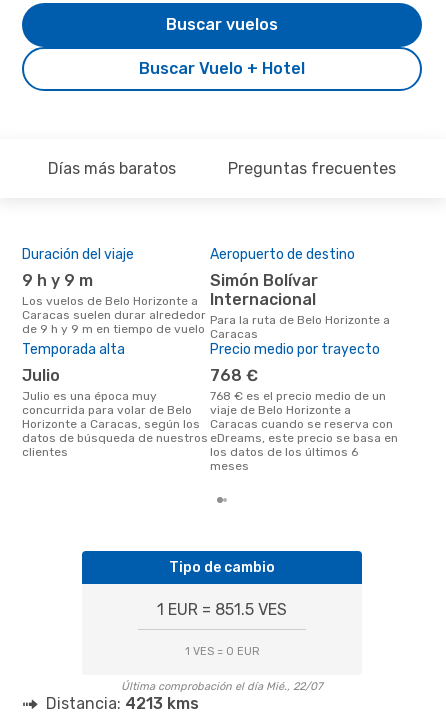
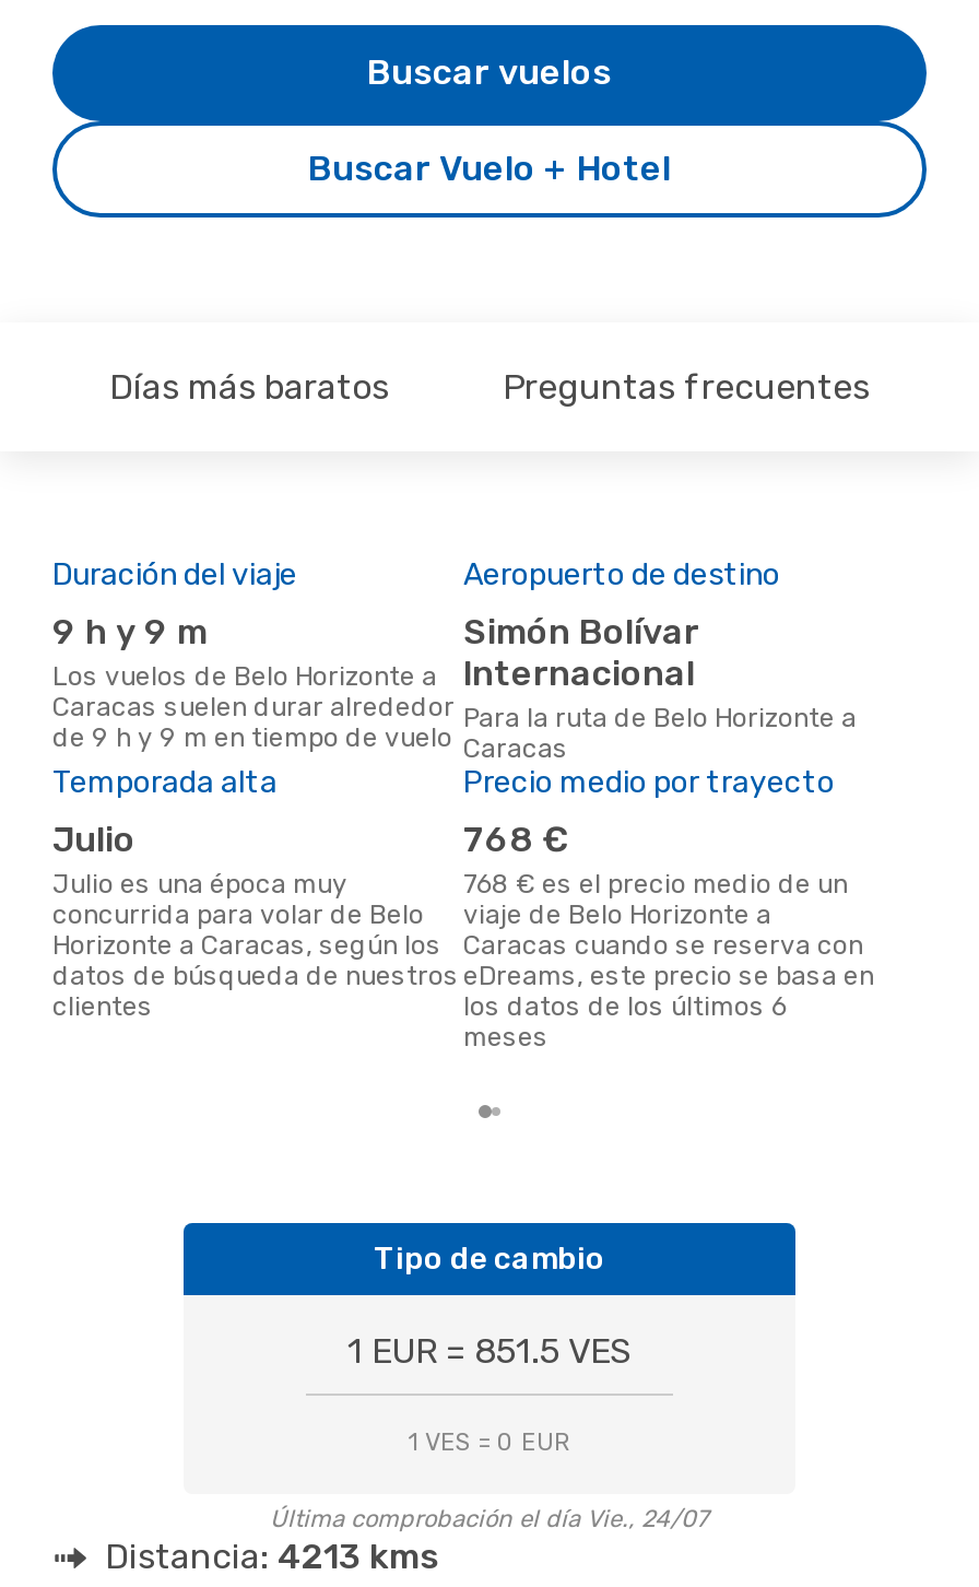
[121,680,323,693] Última comprobación el día Mié., 22/07 -> [270,1505,709,1533] Última comprobación el día Vie., 24/07

